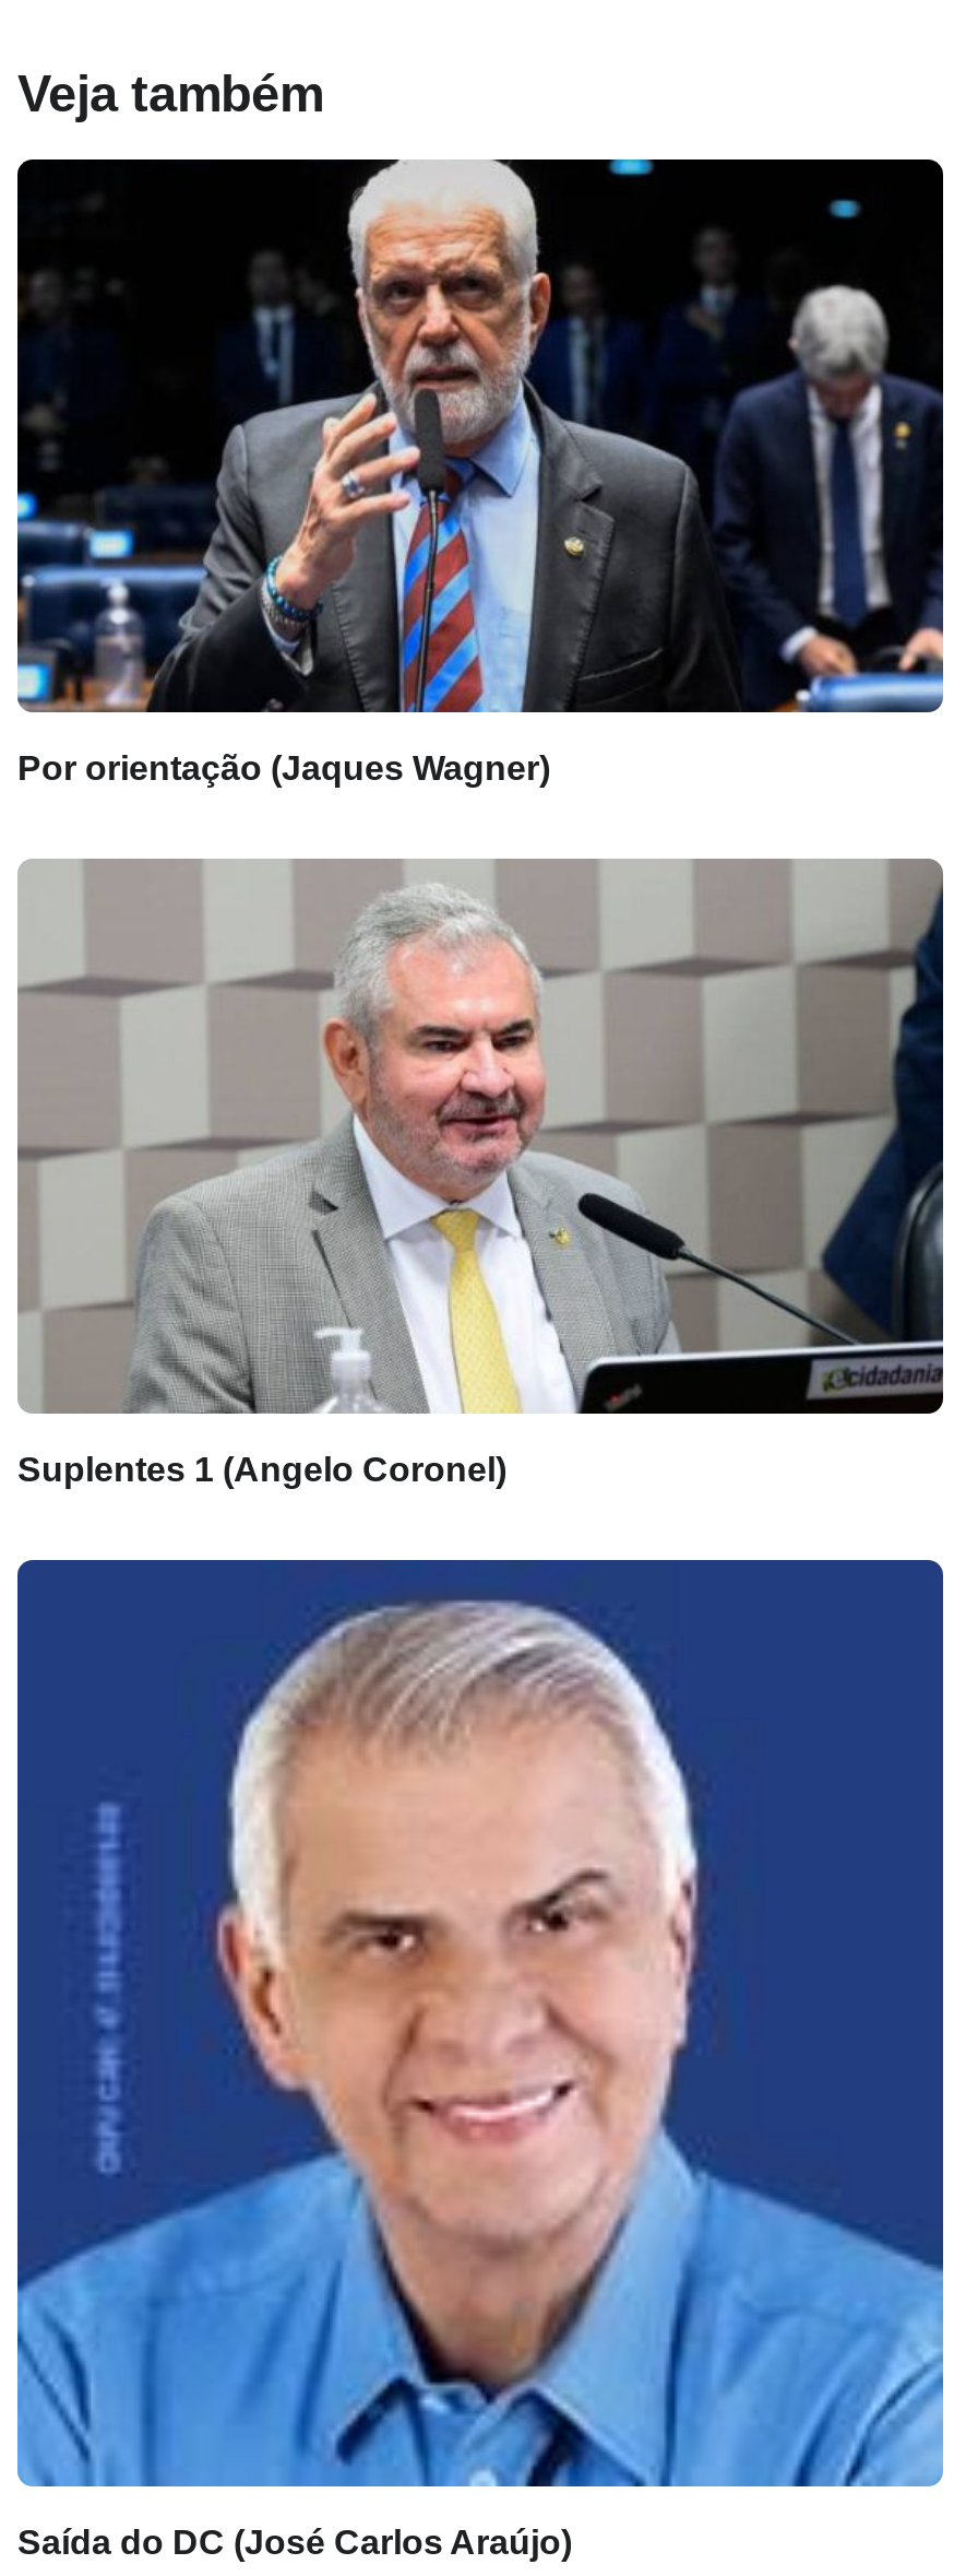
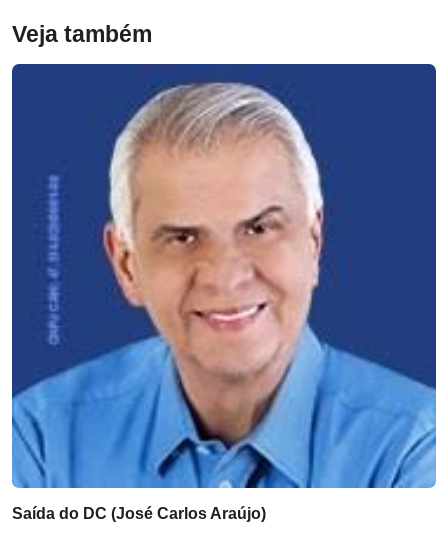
[15,157,945,787] [image] | Por orientação (Jaques Wagner) -> none
[15,856,945,1488] [image] | Suplentes 1 (Angelo Coronel) -> none

